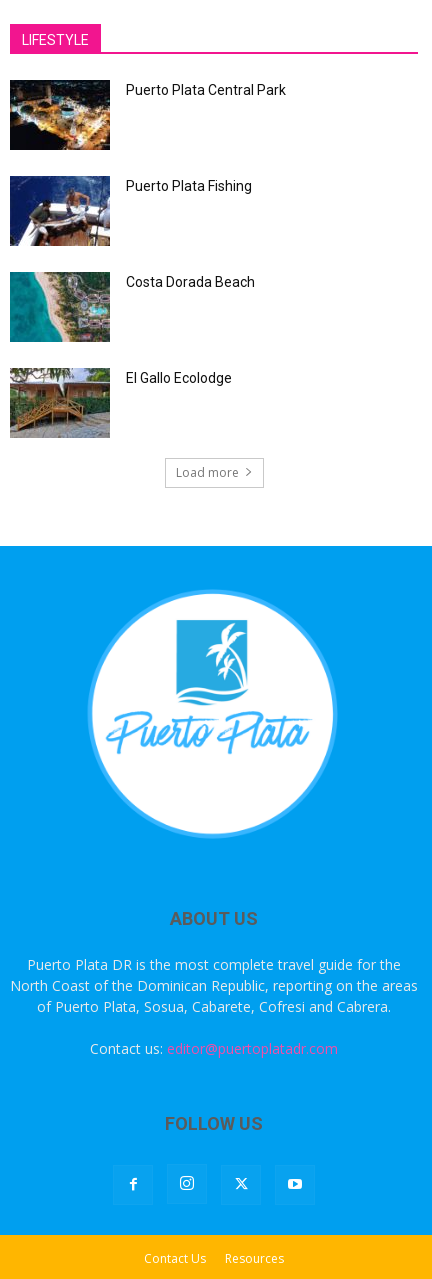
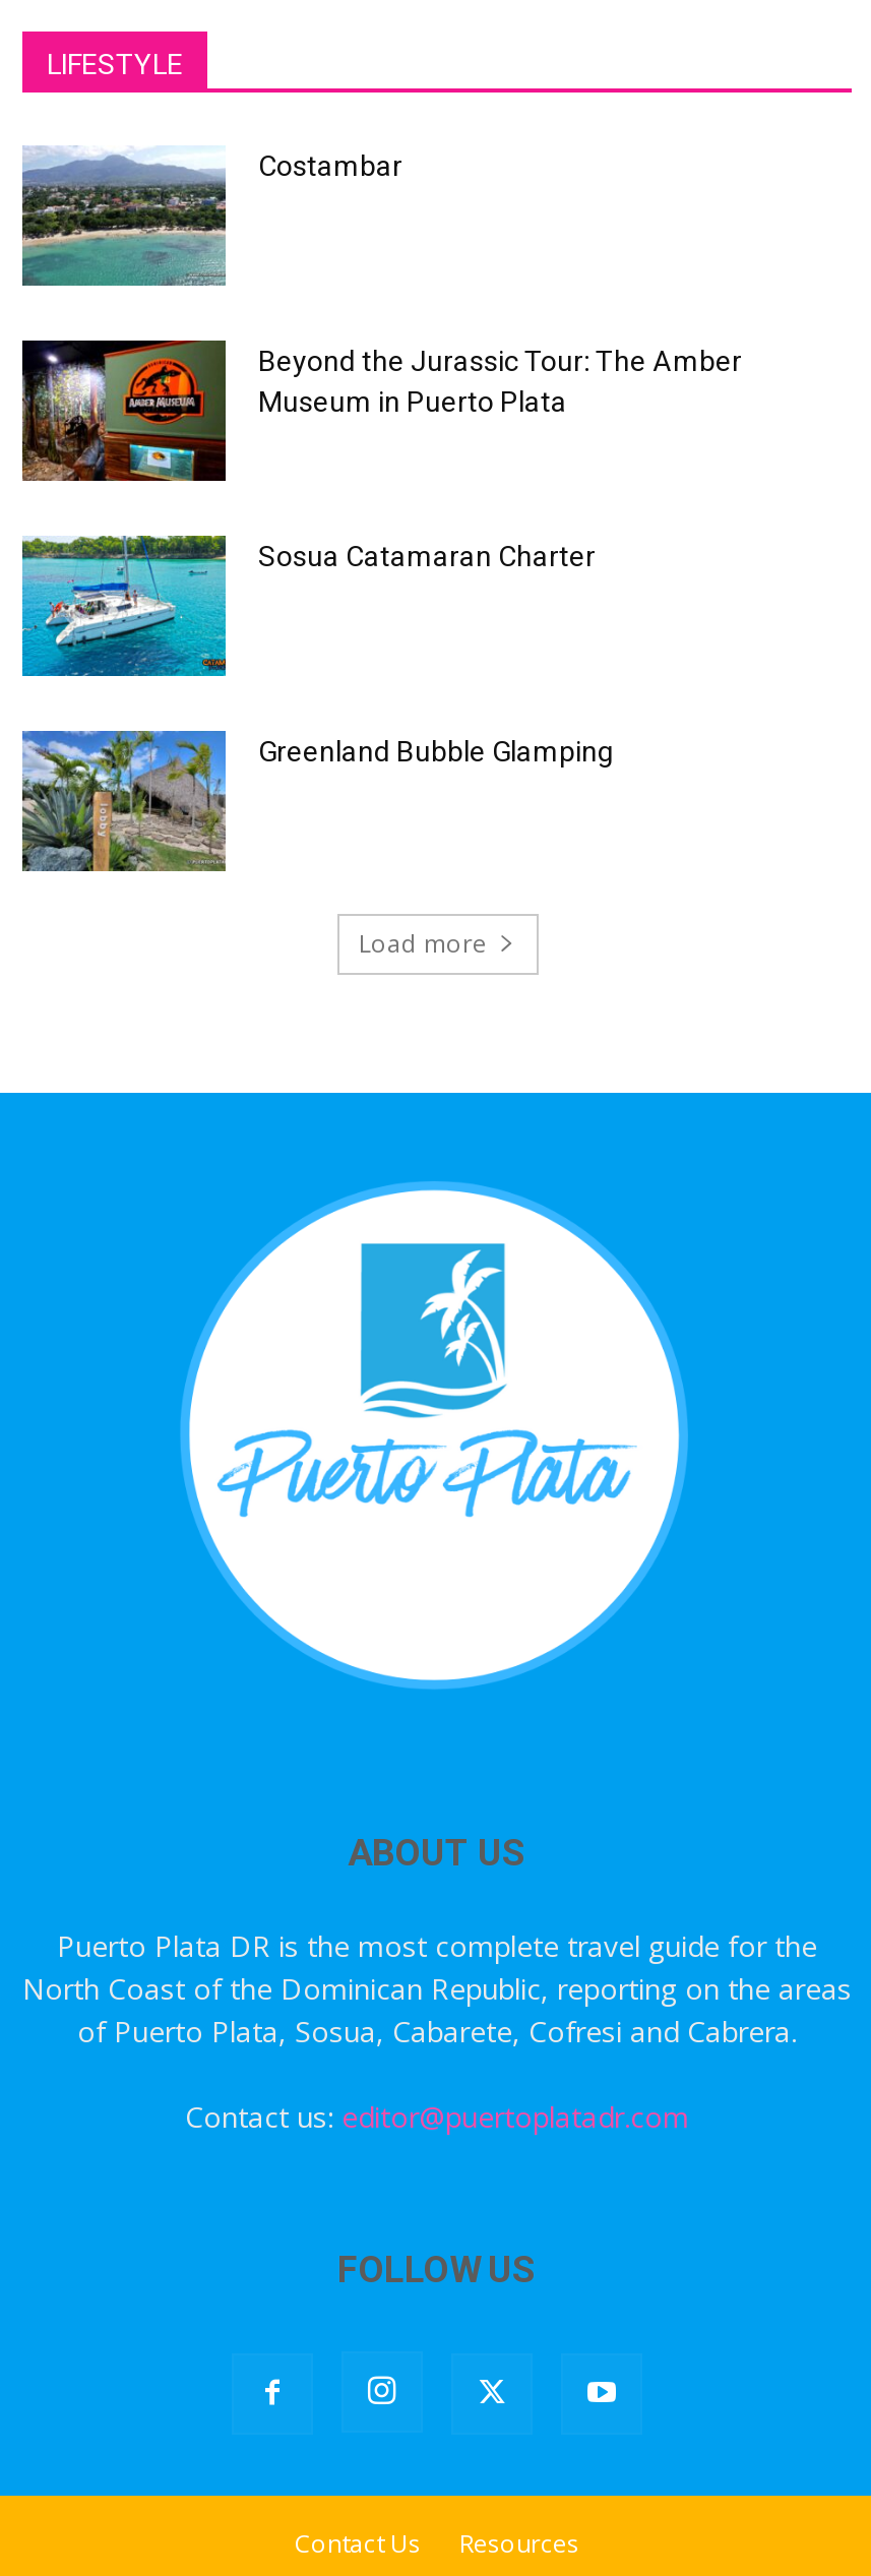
[9,79,286,151] [image] | Puerto Plata Central Park -> [20,147,402,290] [image] | Costambar
[9,175,252,247] [image] | Puerto Plata Fishing -> [20,339,742,485] [image] | Beyond the Jurassic Tour: The Amber | Museum in Puerto Plata
[10,271,255,343] [image] | Costa Dorada Beach -> [22,534,596,680] [image] | Sosua Catamaran Charter
[9,367,232,439] [image] | El Gallo Ecolodge -> [22,729,614,875] [image] | Greenland Bubble Glamping

